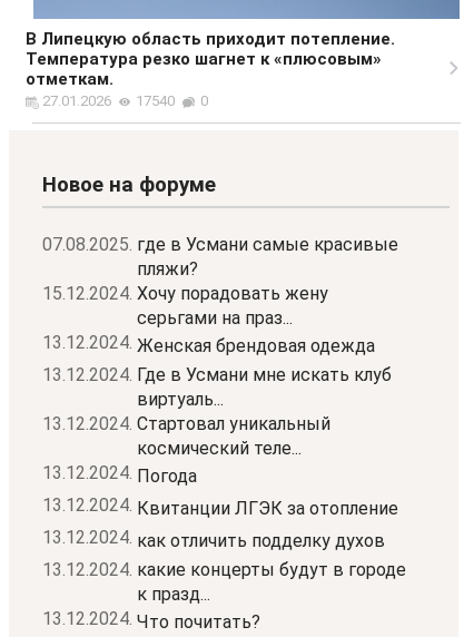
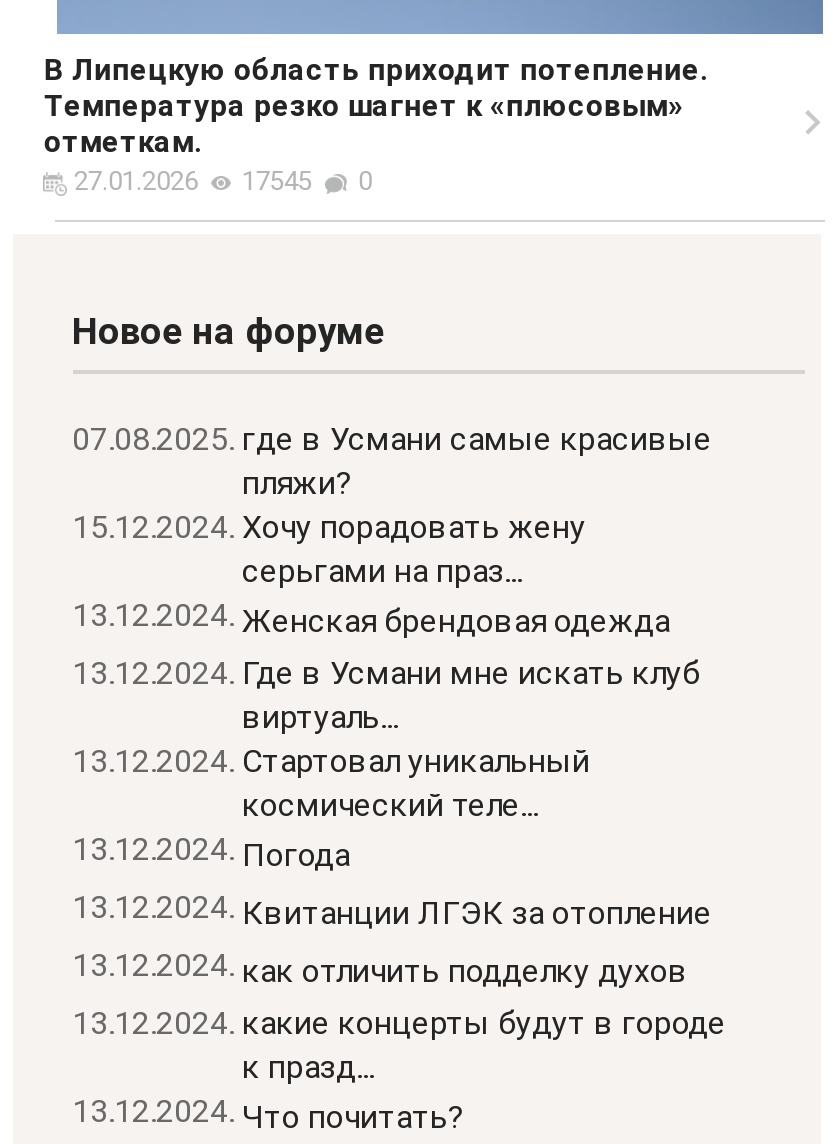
[43,93,209,109] 27.01.2026 17540 0 -> [74,166,372,196] 27.01.2026 17545 0

